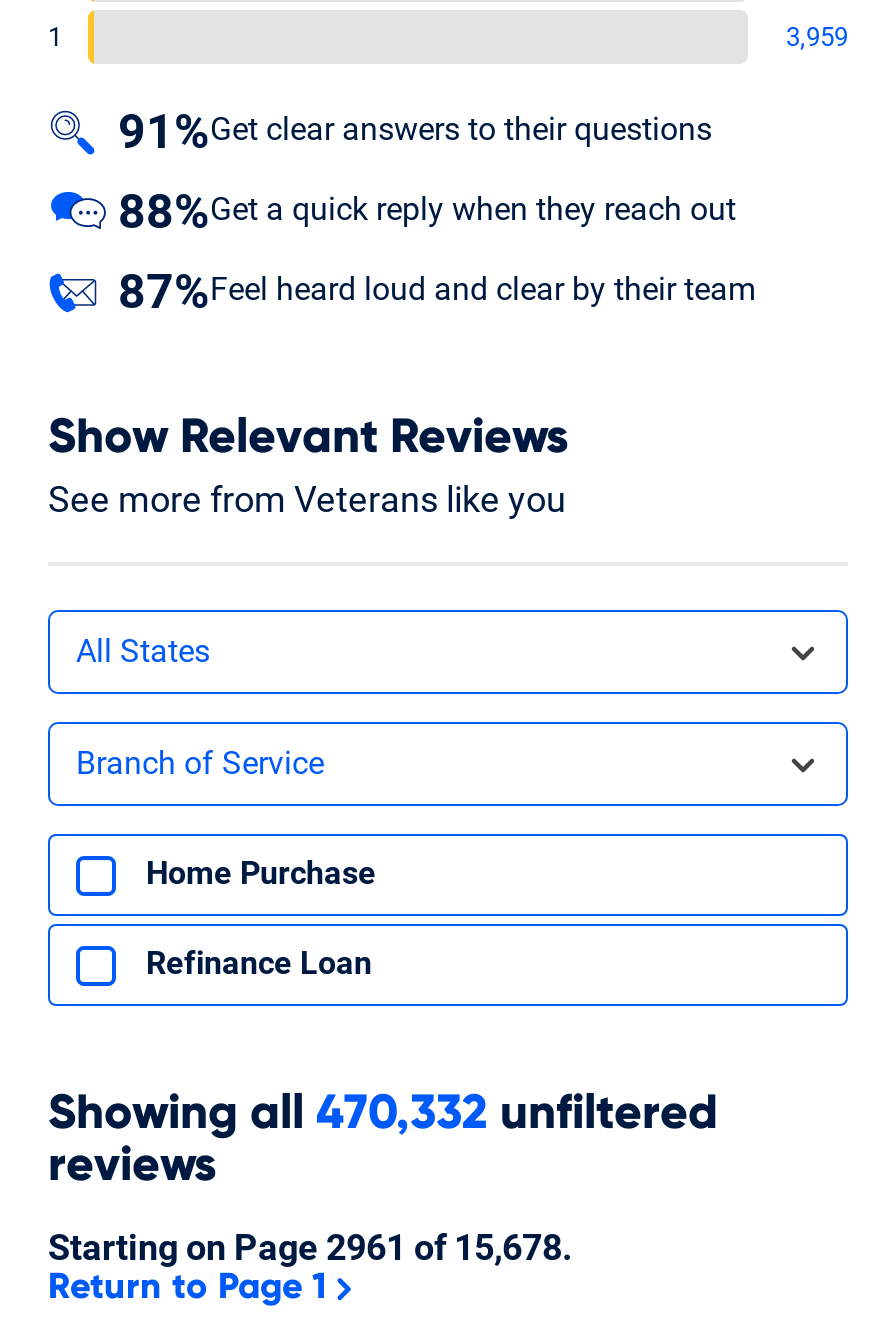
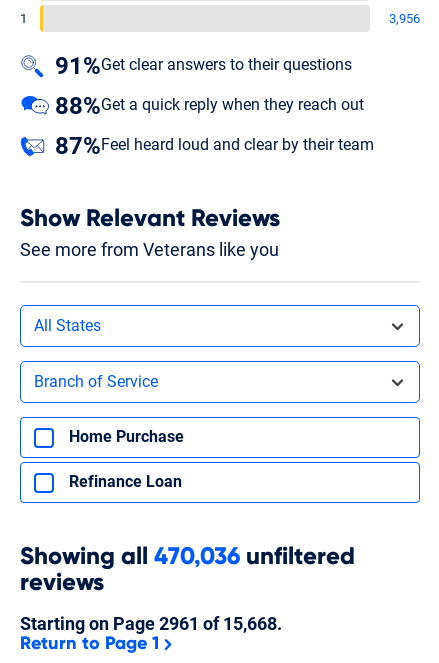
[786,21,848,51] 3,959 -> [389,11,420,26] 3,956
[48,1089,718,1137] Showing all 470,332 unfiltered -> [20,545,355,569] Showing all 470,036 unfiltered
[48,1225,572,1267] Starting on Page 2961 of 15,678. -> [20,613,282,634] Starting on Page 2961 of 15,668.

